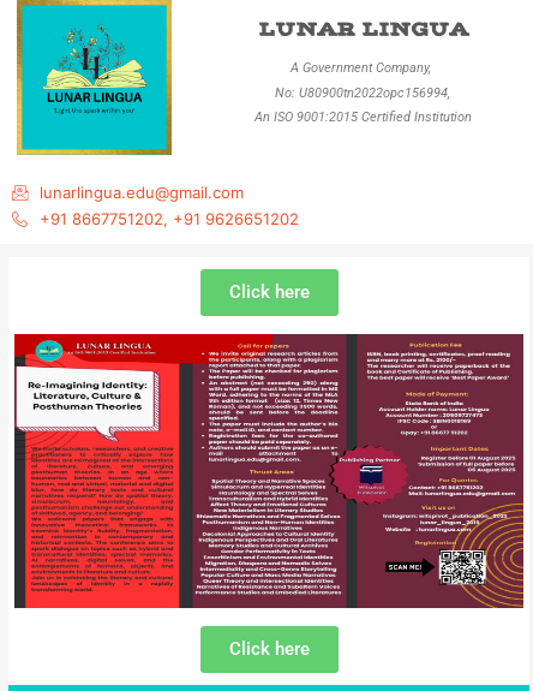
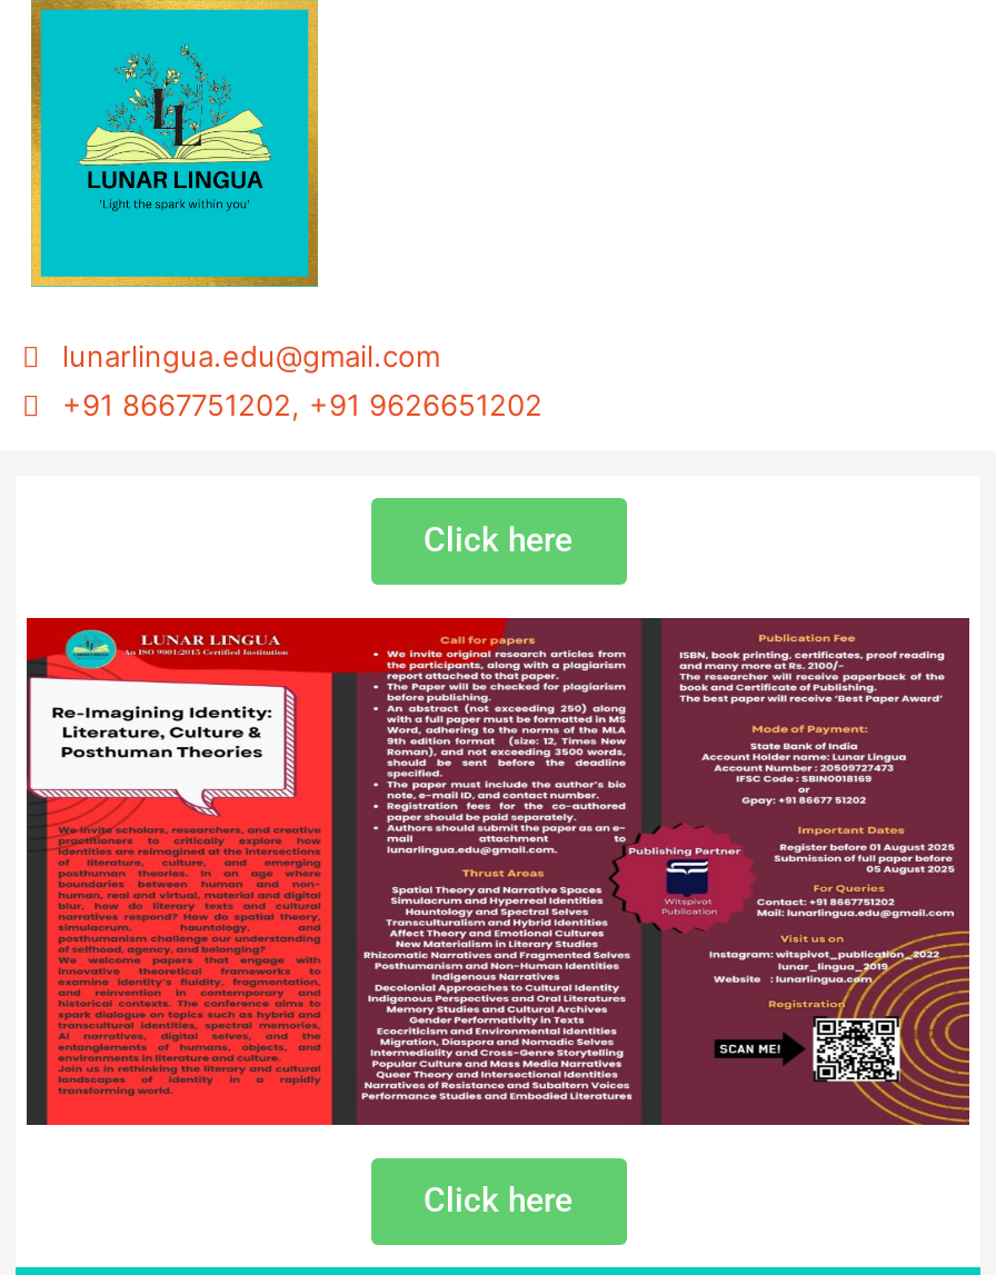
[254,17,472,125] LUNAR LINGUA | A Government Company, | No: U80900tn2022opc156994, | An ISO 9001:2015 Certified Institution -> none

